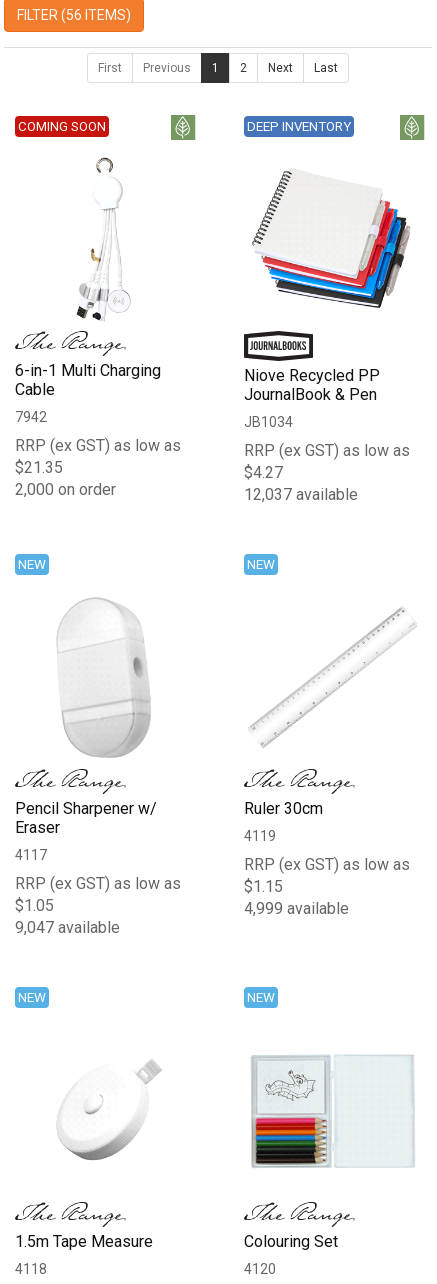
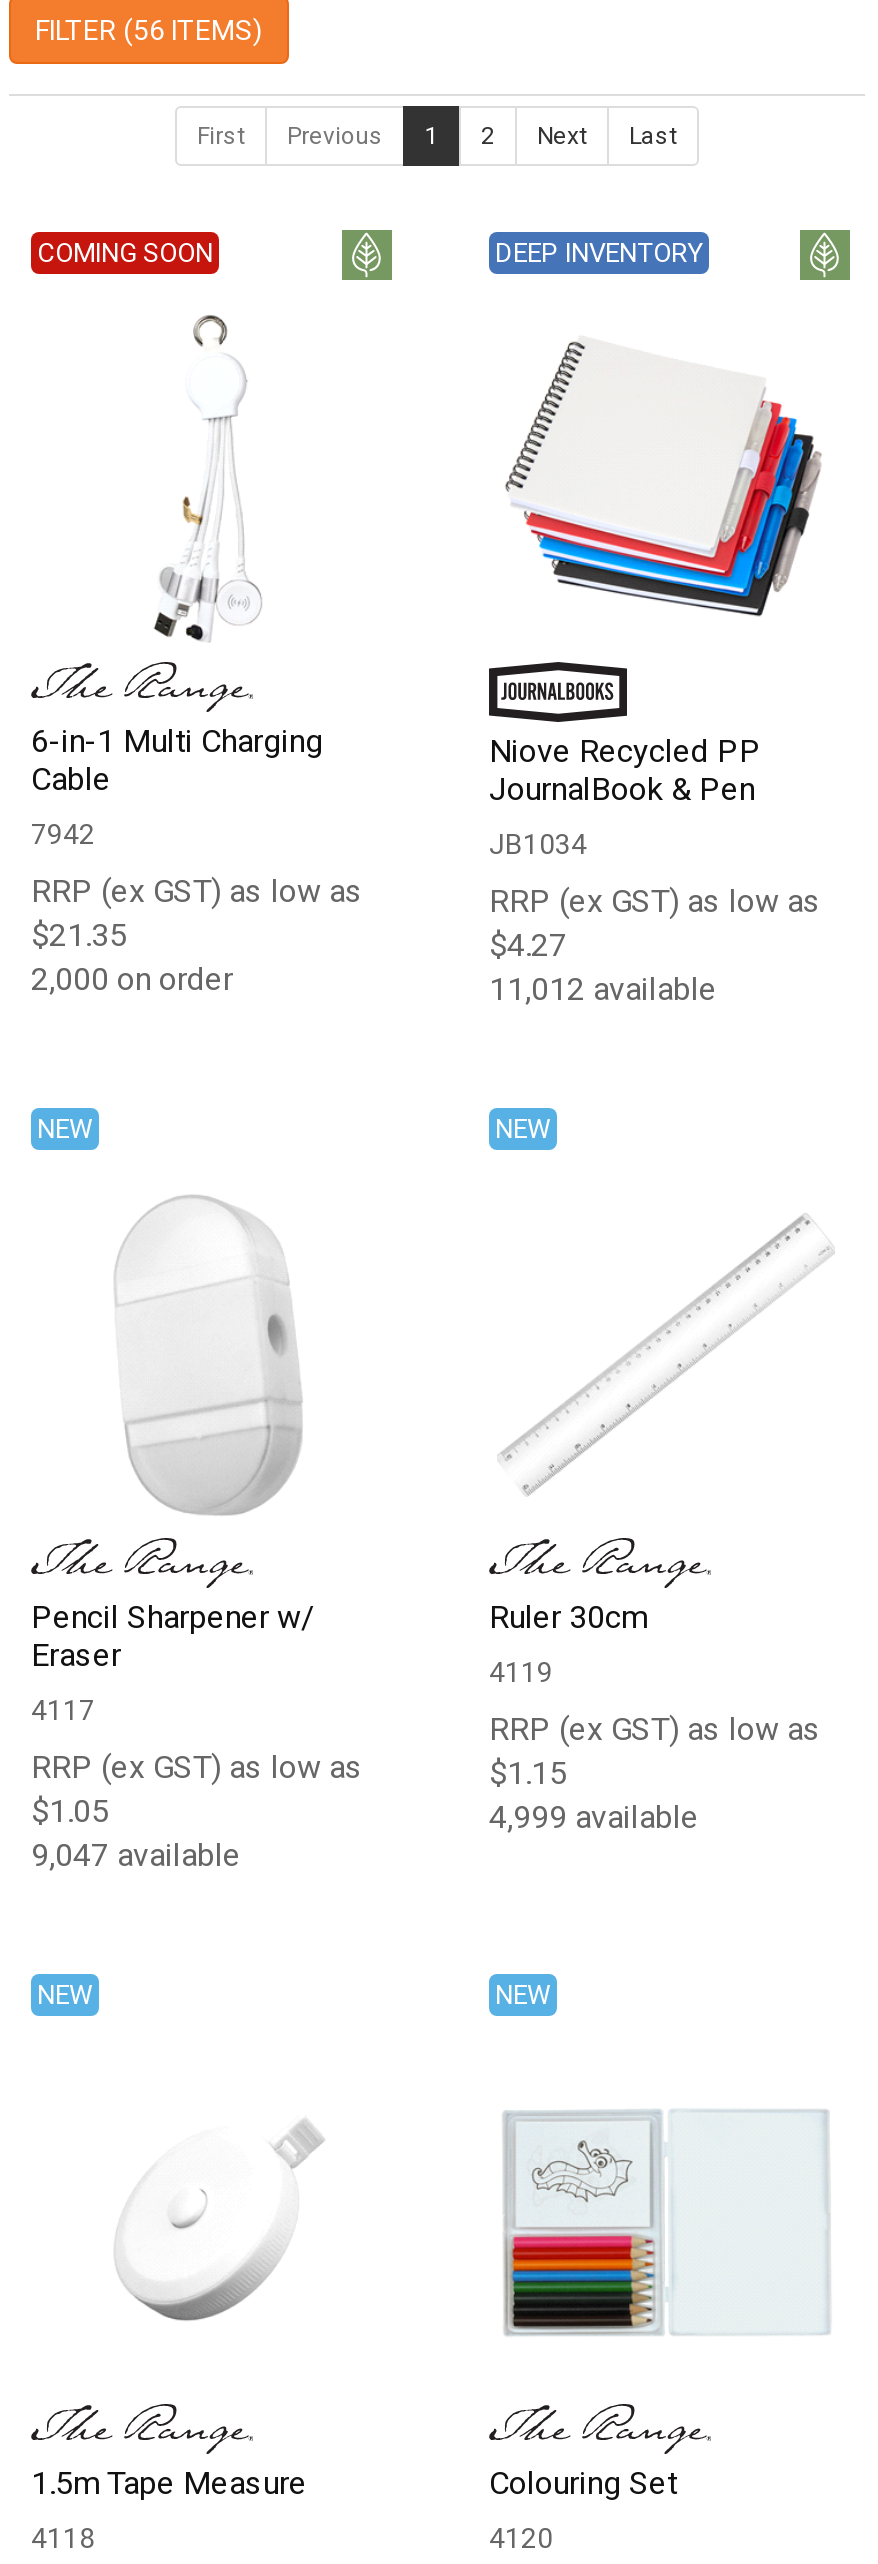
[244,485,358,504] 12,037 available -> [489,970,717,1008] 11,012 available

